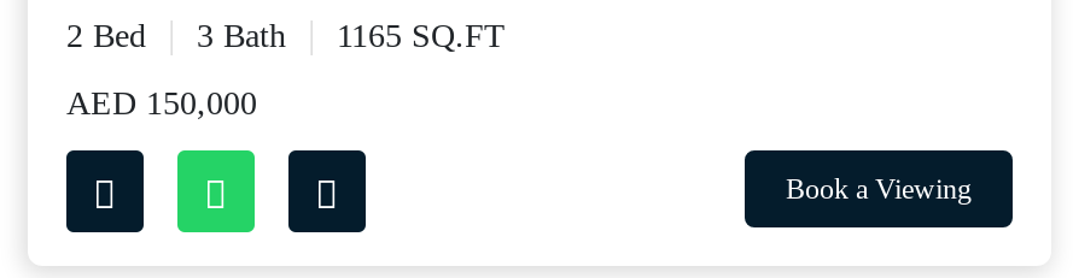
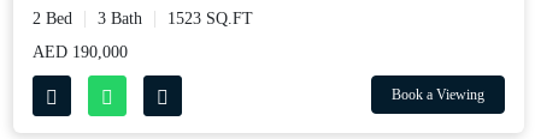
[66,18,506,54] 2 Bed 3 Bath 1165 SQ.FT -> [33,10,253,28] 2 Bed 3 Bath 1523 SQ.FT
[66,85,257,122] AED 150,000 -> [33,43,128,61] AED 190,000

